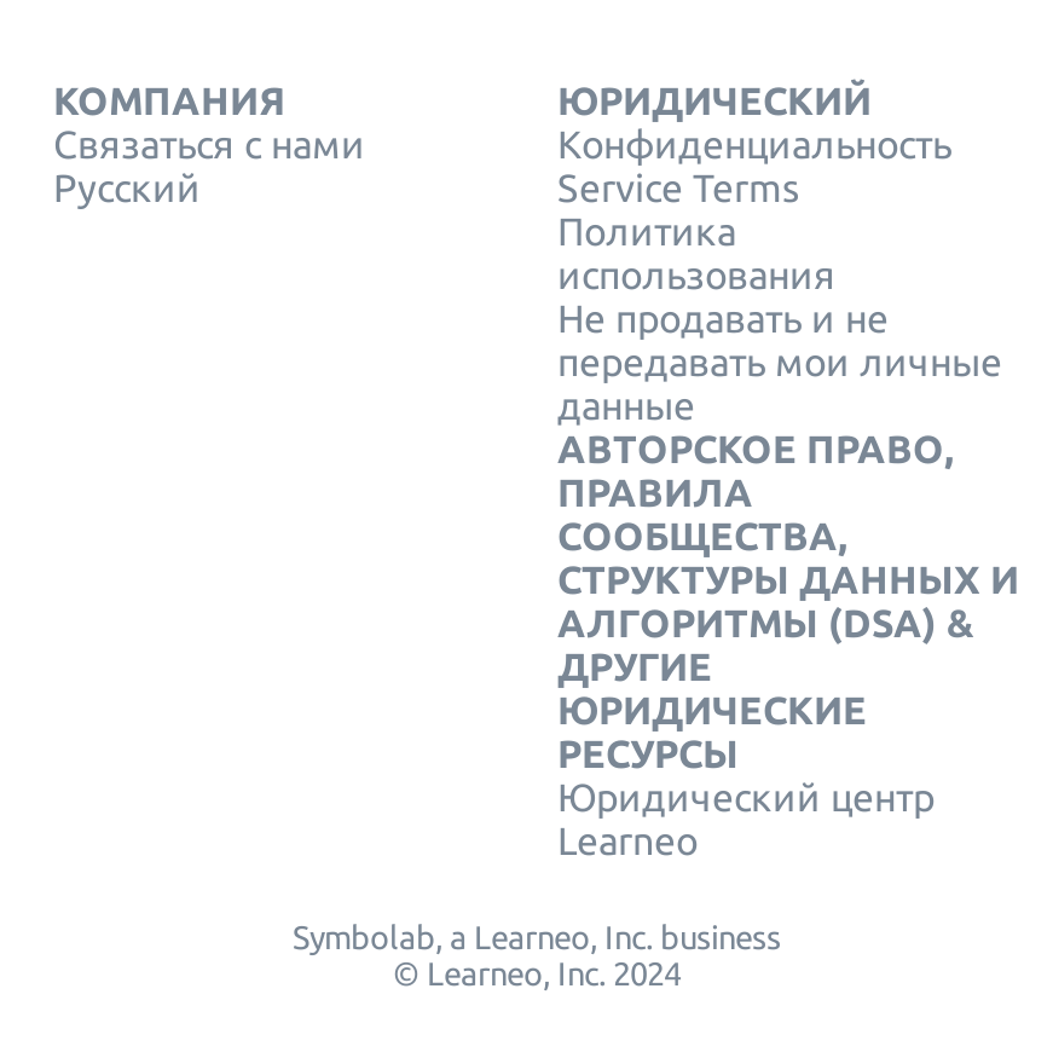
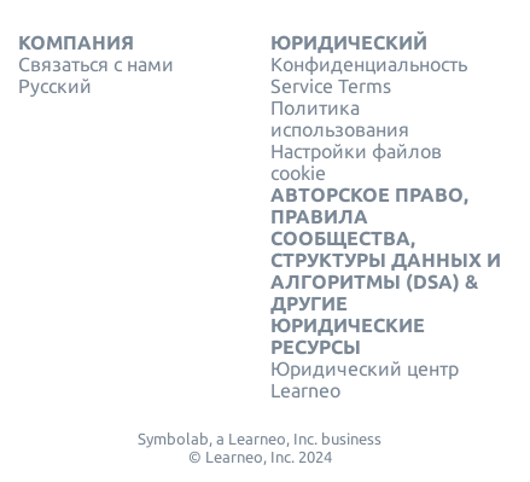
[557,297,1002,428] Не продавать и не | передавать мои личные | данные -> [270,141,441,184] Настройки файлов | cookie

